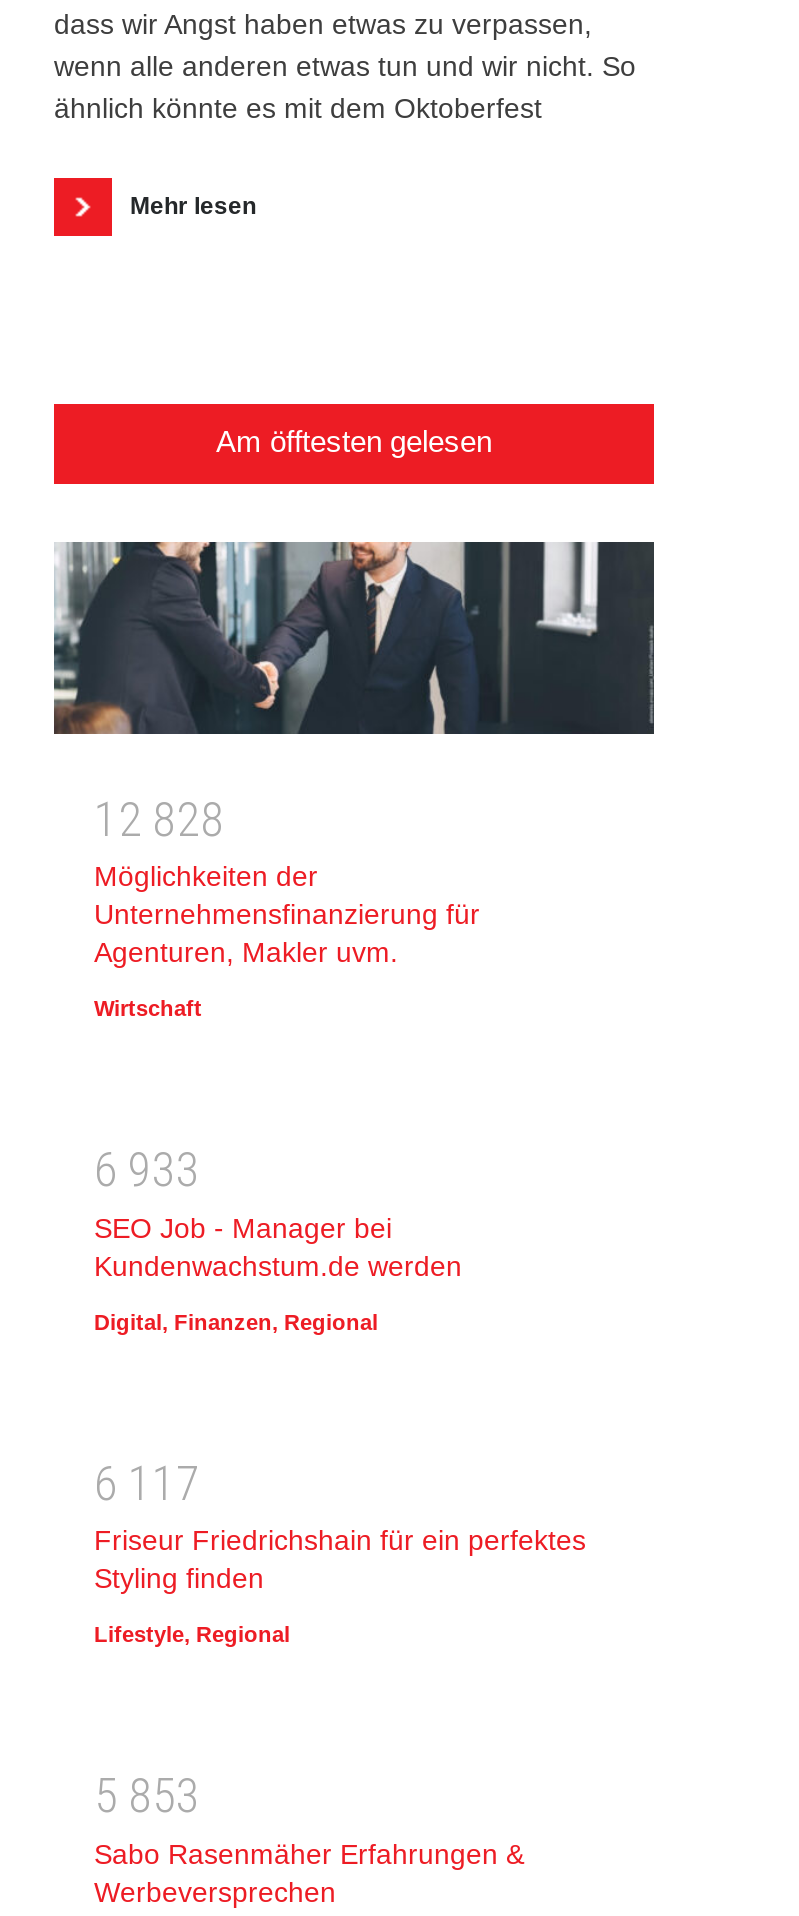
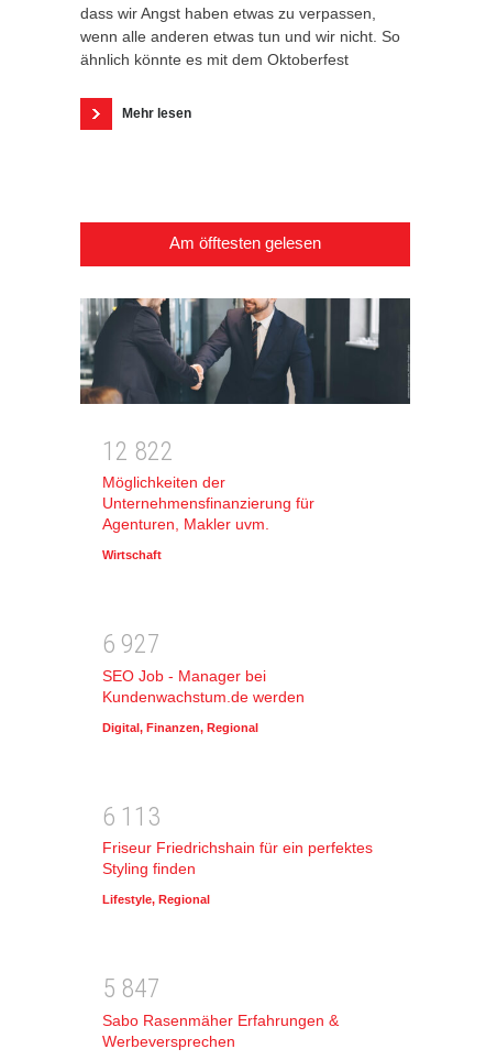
[94,792,224,848] 1 2 828 -> [102,436,174,466] 1 2 822
[94,1143,200,1199] 6 933 -> [102,629,161,660] 6 927
[94,1456,200,1512] 6 1 1 7 -> [102,801,161,832] 6 1 1 3
[94,1769,200,1825] 5 853 -> [102,973,161,1004] 5 847

